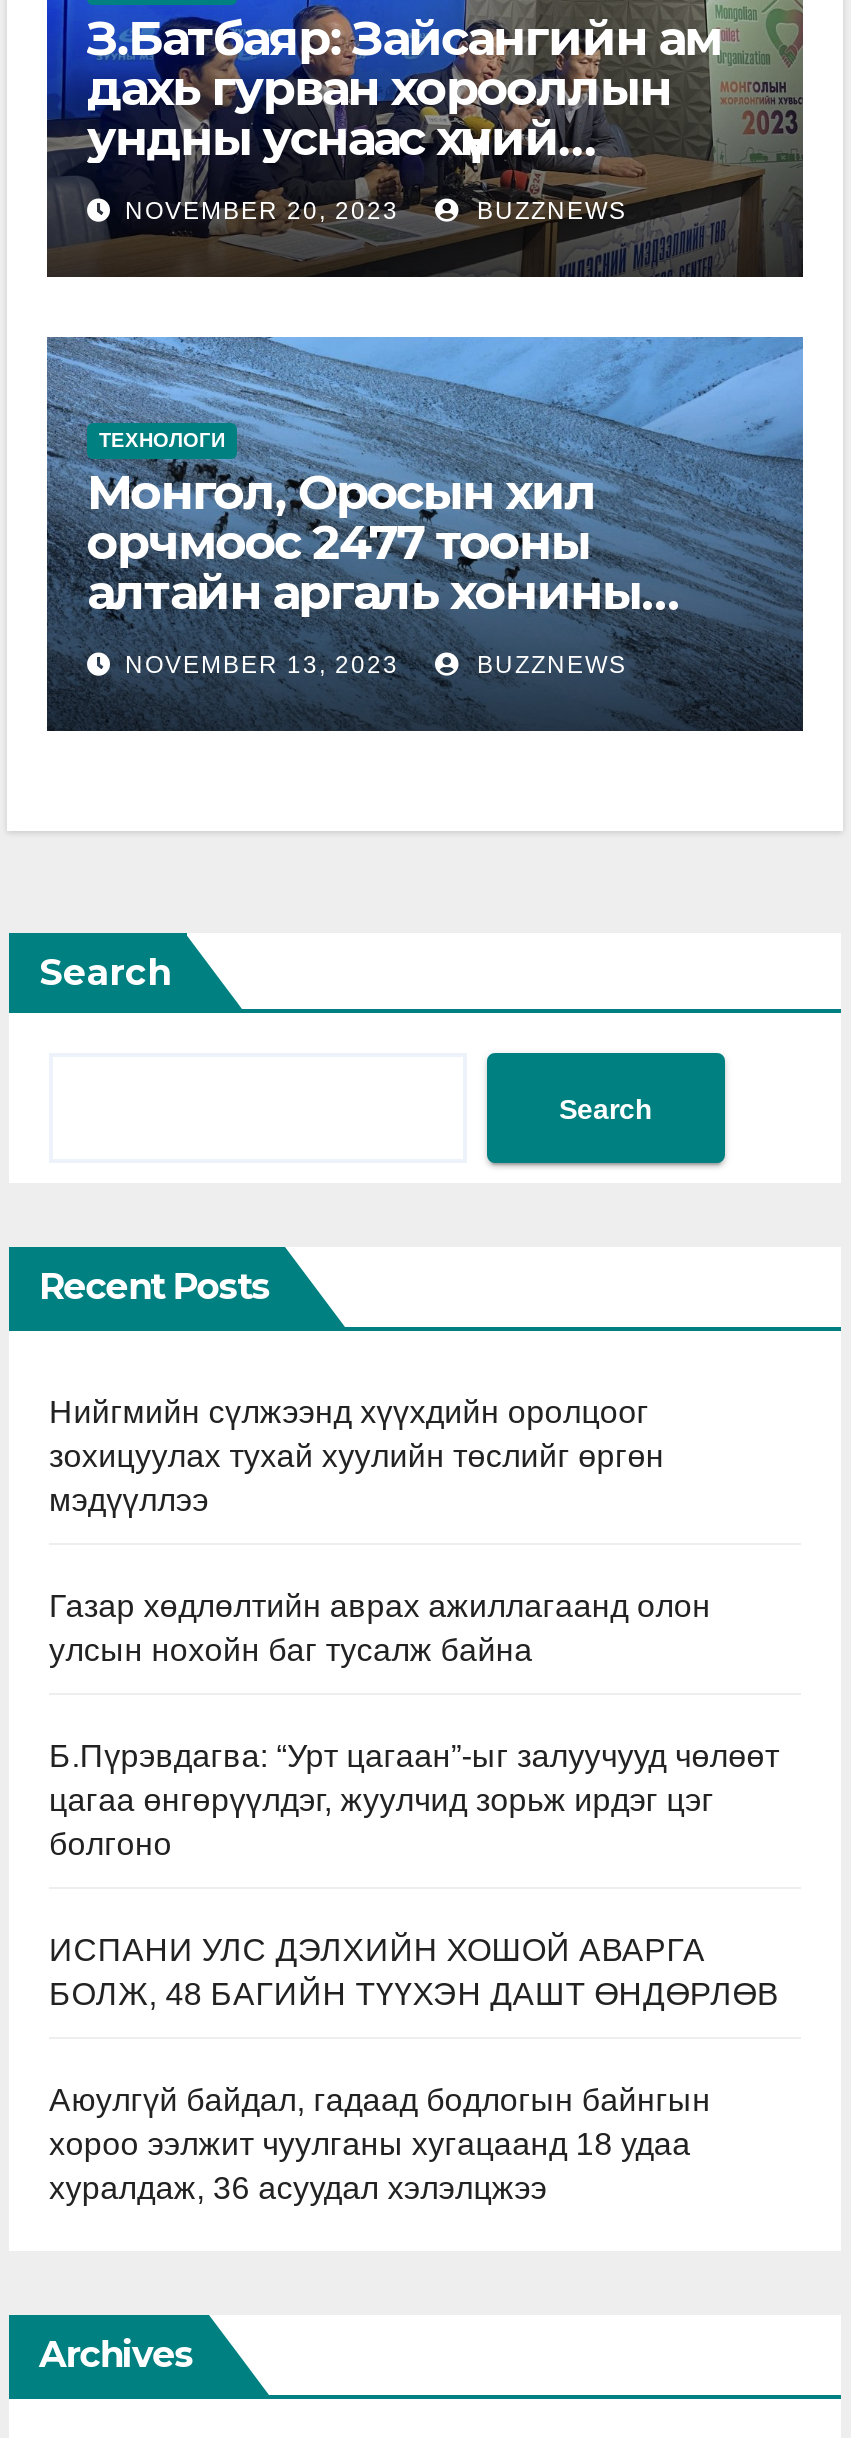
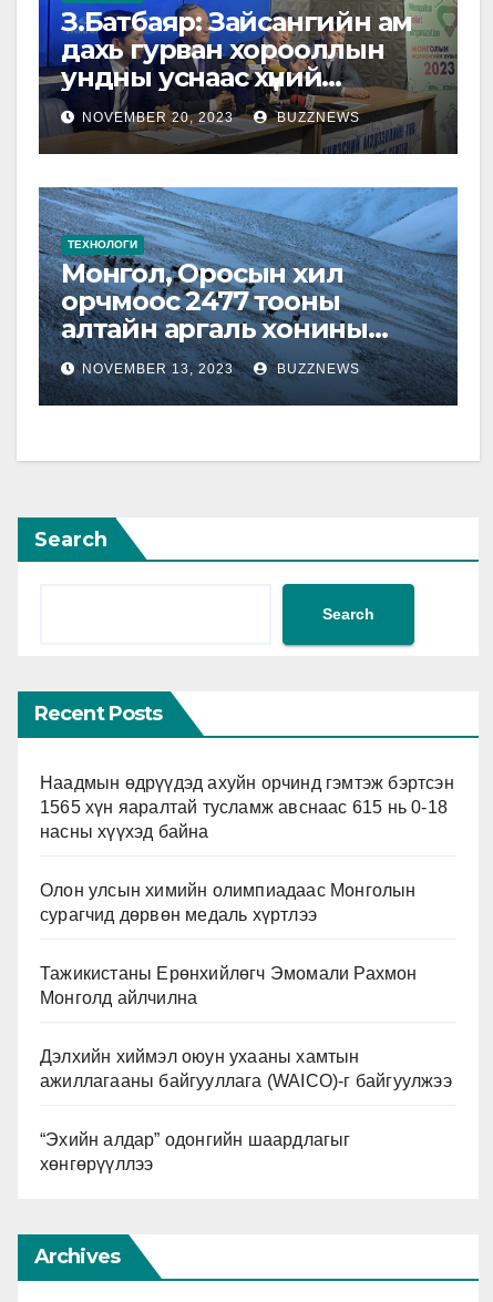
[49,1396,664,1518] Нийгмийн сүлжээнд хүүхдийн оролцоог | зохицуулах тухай хуулийн төслийг өргөн | мэдүүллээ -> [40,773,454,841] Наадмын өдрүүдэд ахуйн орчинд гэмтэж бэртсэн | 1565 хүн яаралтай тусламж авснаас 615 нь 0-18 | насны хүүхэд байна
[49,1590,711,1668] Газар хөдлөлтийн аврах ажиллагаанд олон | улсын нохойн баг тусалж байна -> [40,881,416,924] Олон улсын химийн олимпиадаас Монголын | сурагчид дөрвөн медаль хүртлээ
[49,1740,779,1862] Б.Пүрэвдагва: “Урт цагаан”-ыг залуучууд чөлөөт | цагаа өнгөрүүлдэг, жуулчид зорьж ирдэг цэг | болгоно -> [40,964,417,1007] Тажикистаны Ерөнхийлөгч Эмомали Рахмон | Монголд айлчилна
[49,1934,779,2012] ИСПАНИ УЛС ДЭЛХИЙН ХОШОЙ АВАРГА | БОЛЖ, 48 БАГИЙН ТҮҮХЭН ДАШТ ӨНДӨРЛӨВ -> [40,1047,452,1090] Дэлхийн хиймэл оюун ухааны хамтын | ажиллагааны байгууллага (WAICO)-г байгуулжээ
[49,2084,711,2206] Аюулгүй байдал, гадаад бодлогын байнгын | хороо ээлжит чуулганы хугацаанд 18 удаа | хуралдаж, 36 асуудал хэлэлцжээ -> [40,1130,351,1173] “Эхийн алдар” одонгийн шаардлагыг | хөнгөрүүллээ

